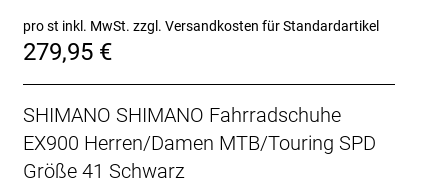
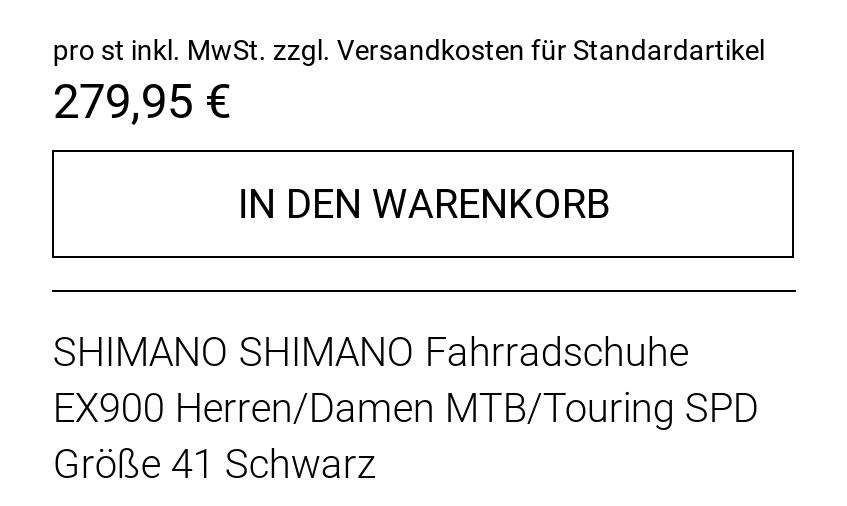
none -> [238,181,610,229] IN DEN WARENKORB

